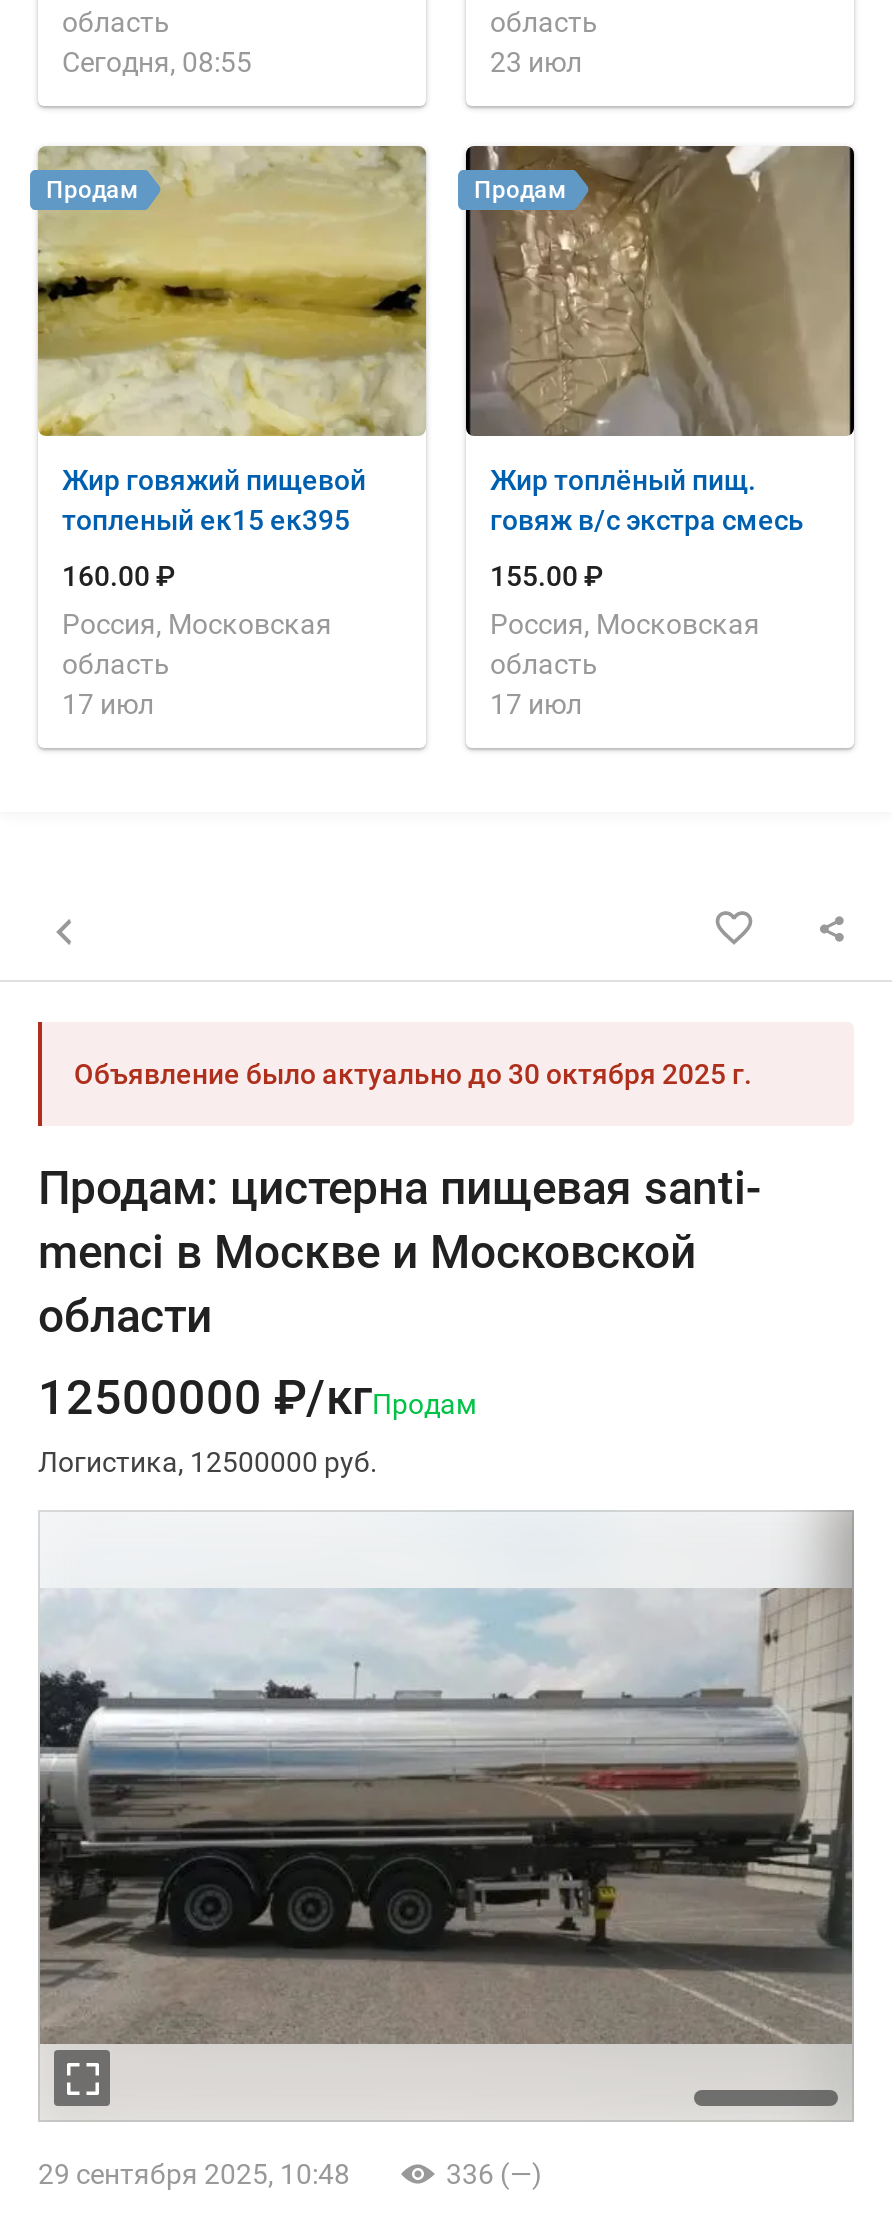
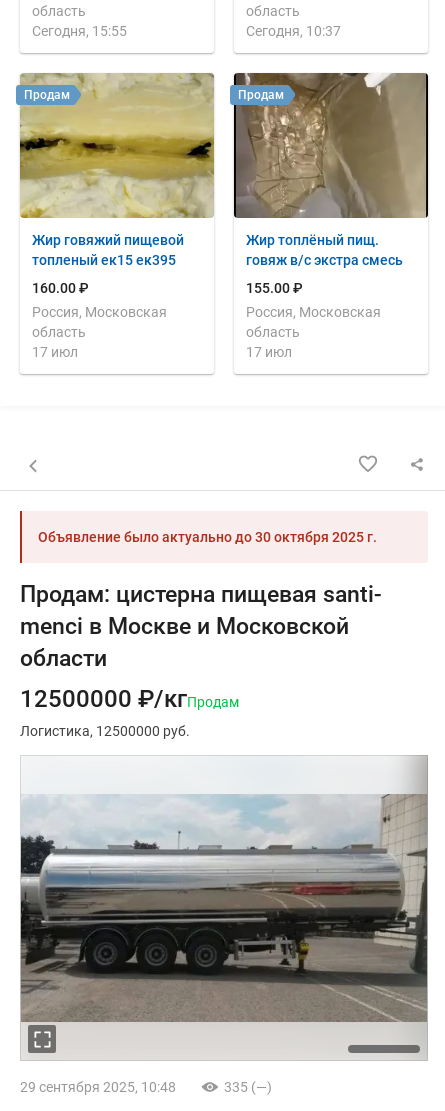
[62,45,252,77] Сегодня, 08:55 -> [32,22,127,38] Сегодня, 15:55
[490,45,582,77] 23 июл -> [246,22,341,38] Сегодня, 10:37
[446,2158,542,2190] 336 (—) -> [224,1079,272,1095] 335 (—)

